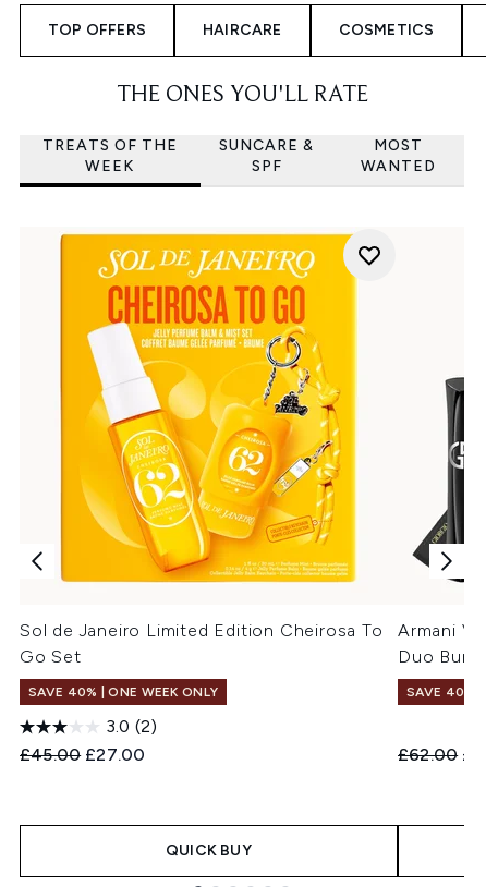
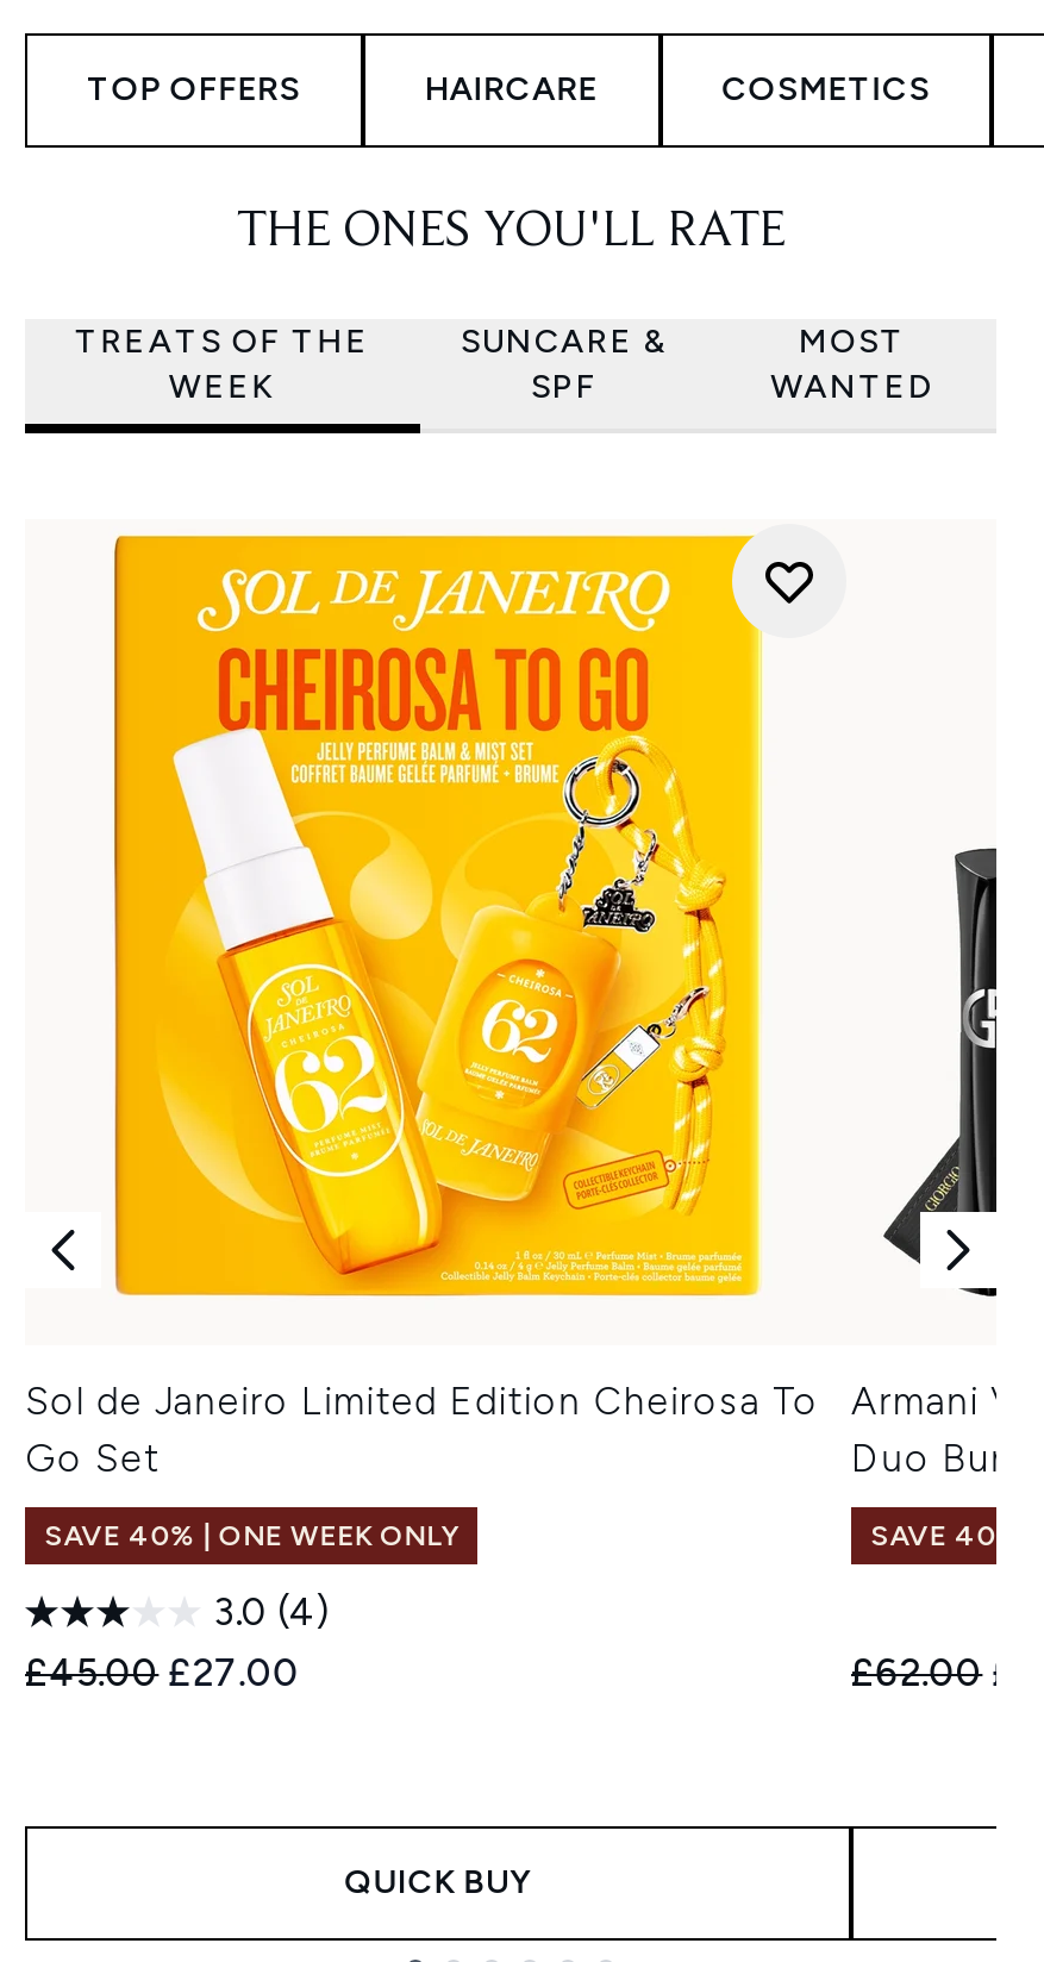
[106,716,157,737] 3.0 (2) -> [213,1588,330,1634] 3.0 (4)

